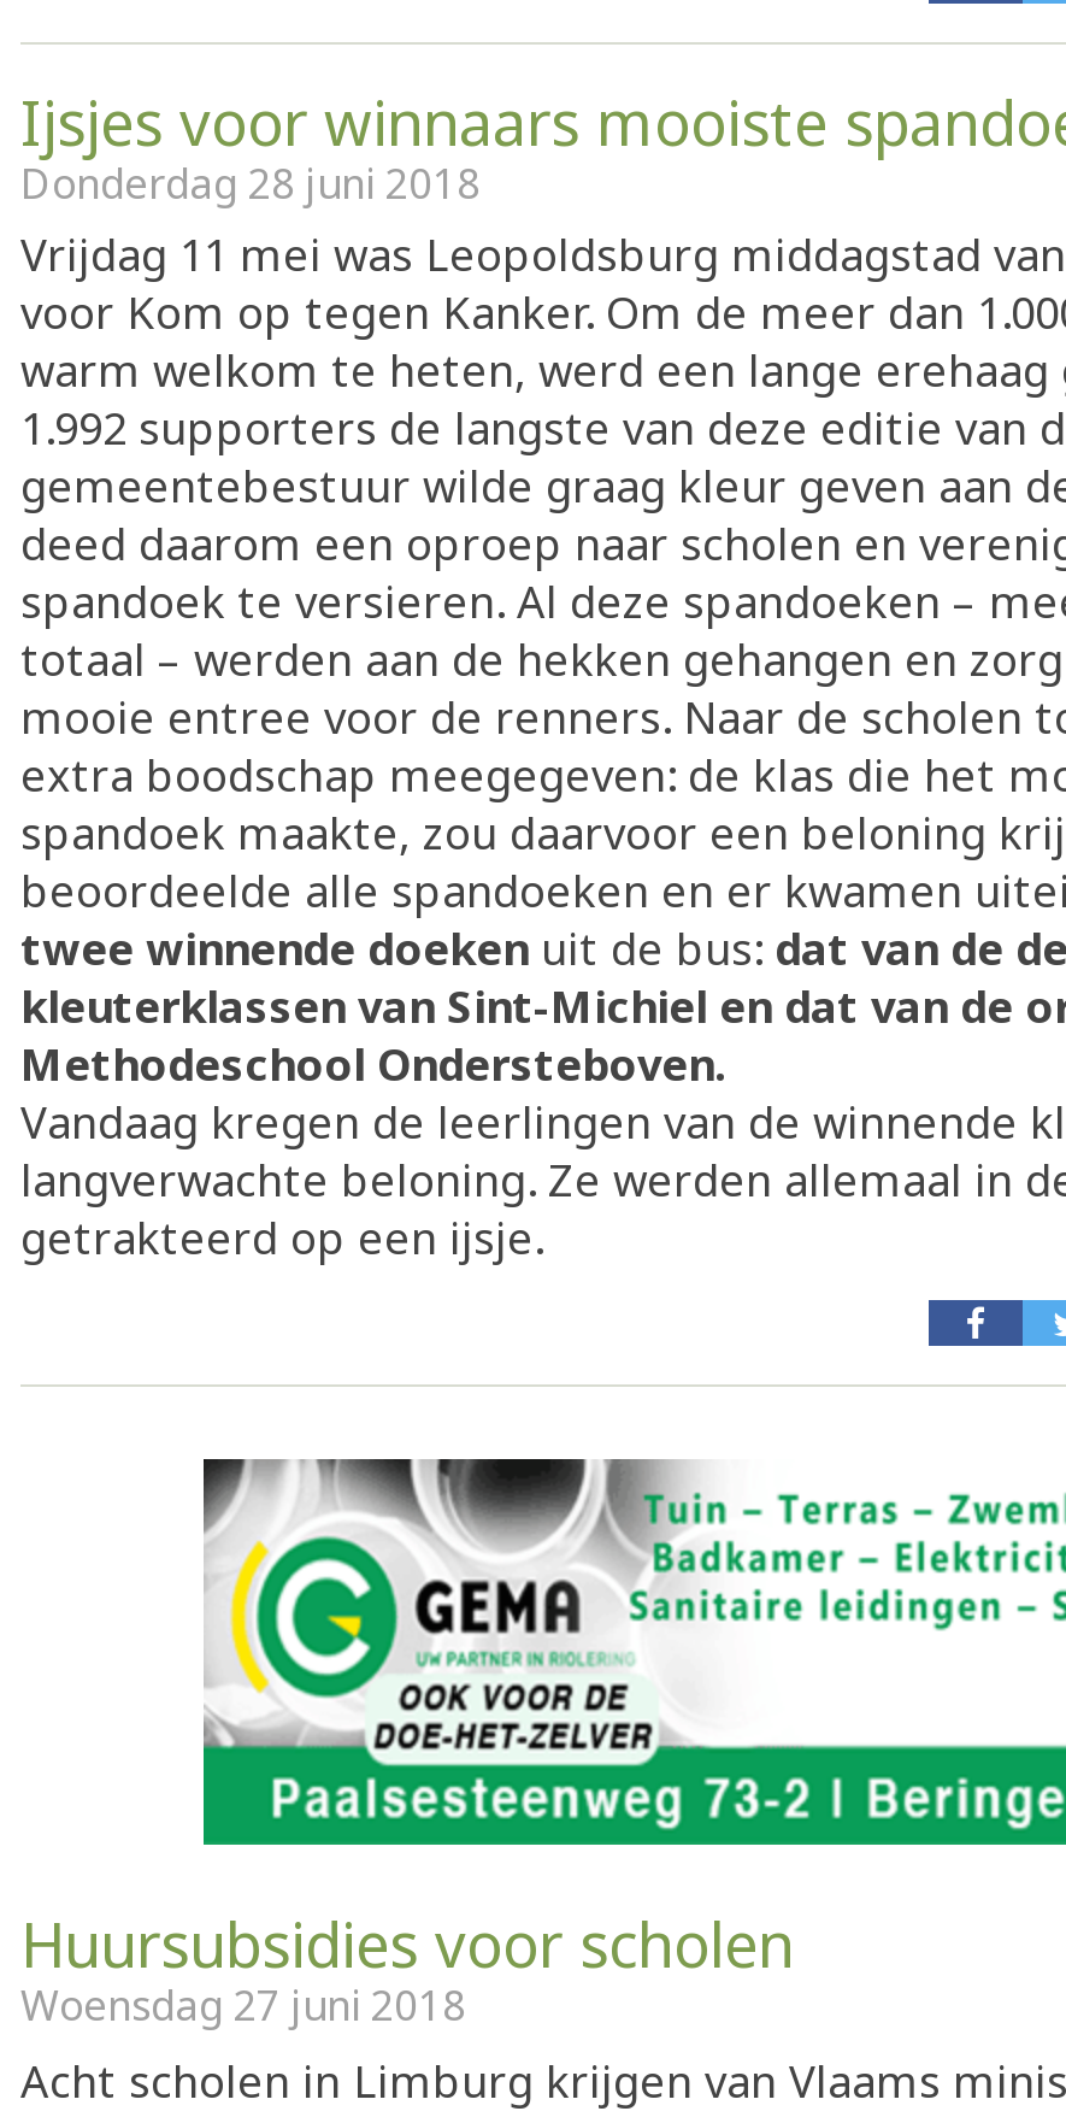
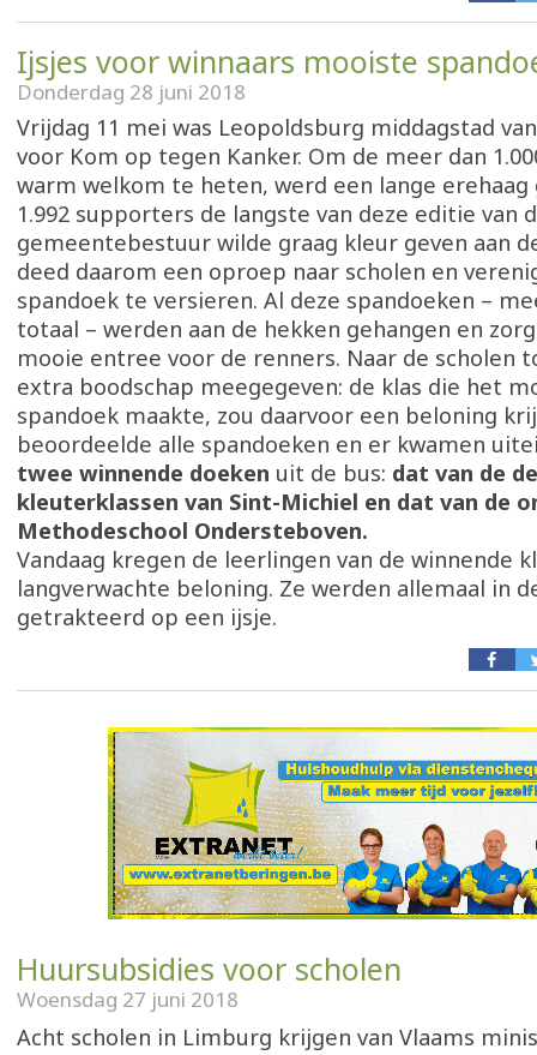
[201,1457,1059,1847] [image] -> [107,726,533,921] [image]

